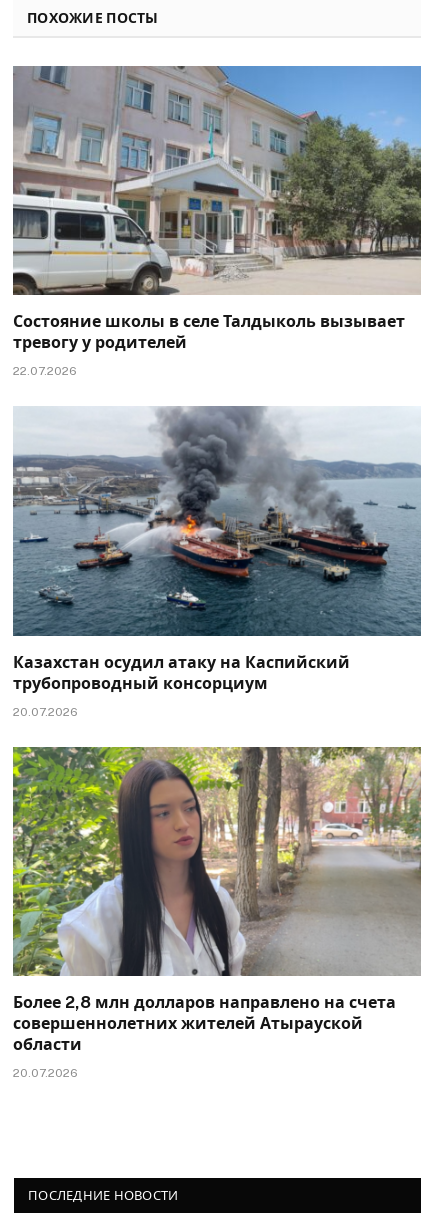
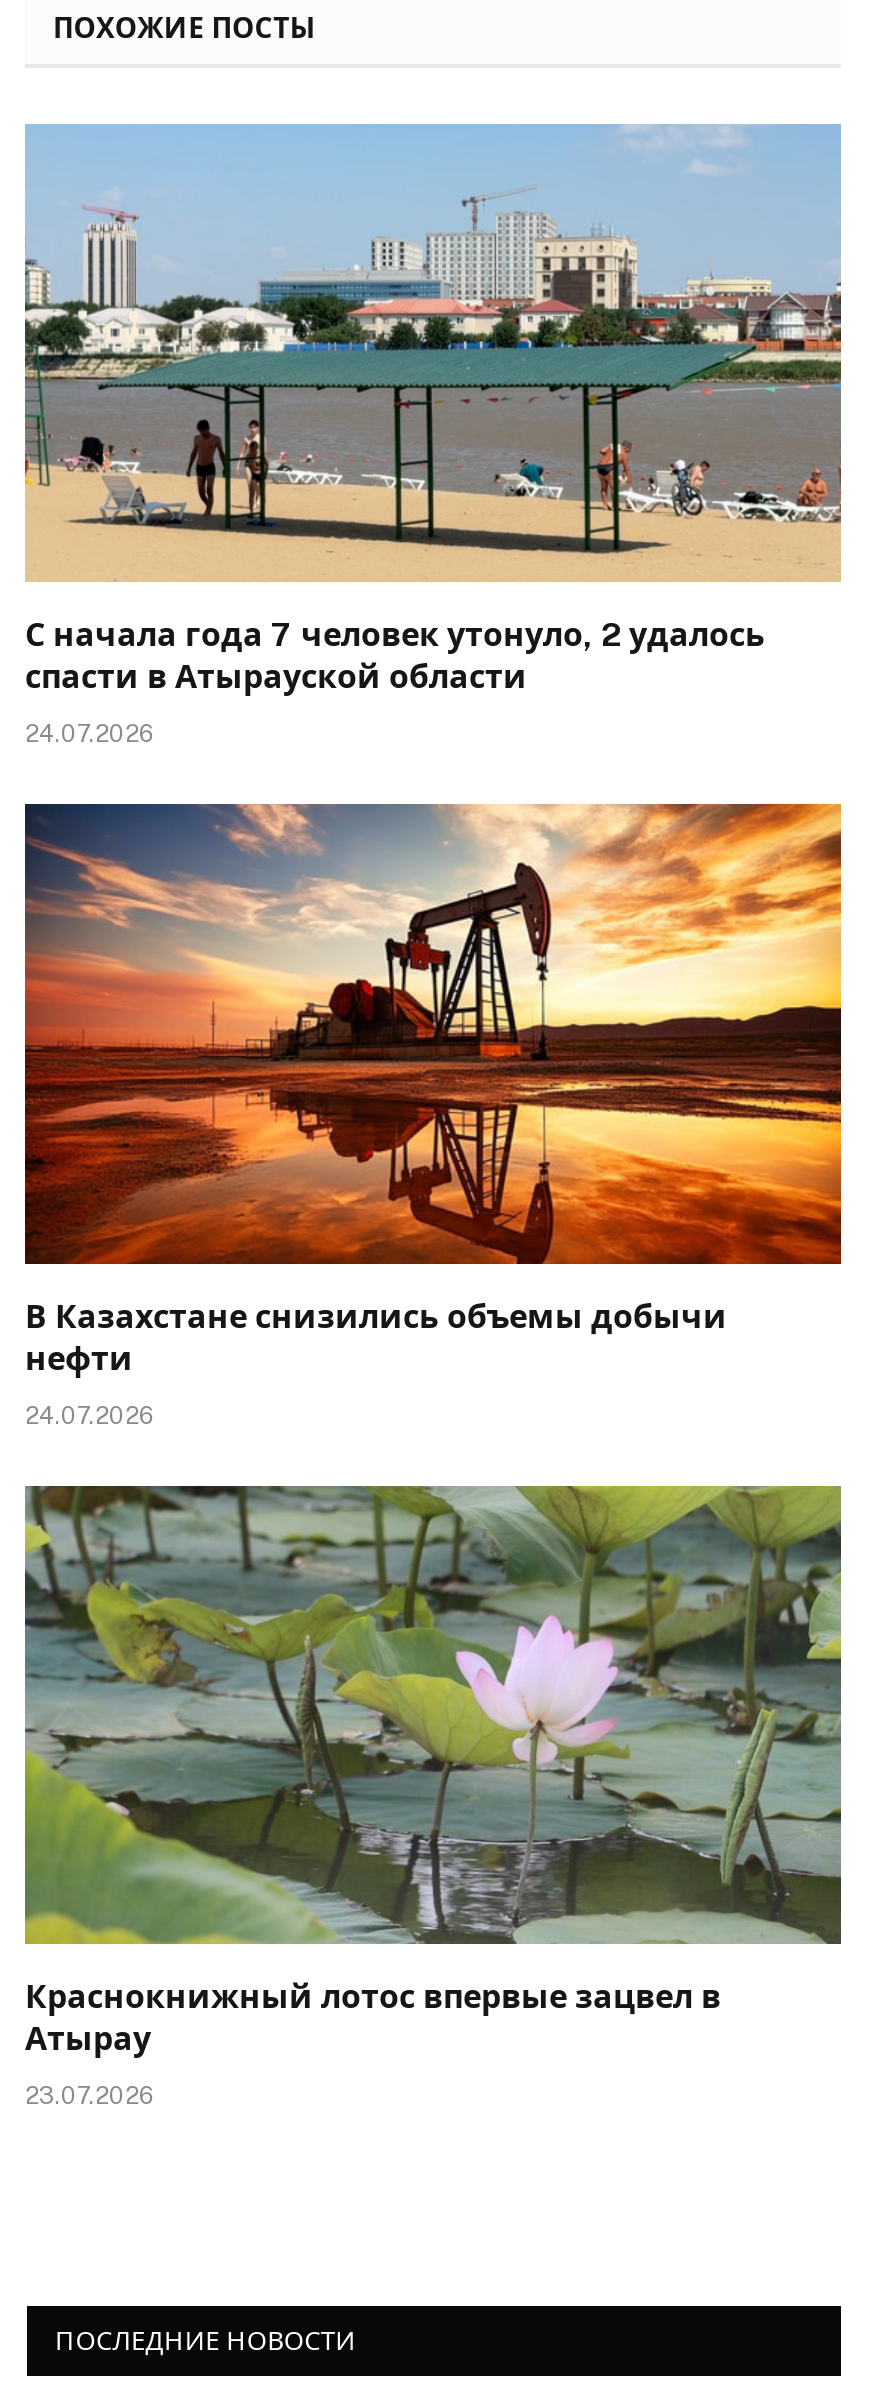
[12,65,421,352] [image] | Состояние школы в селе Талдыколь вызывает | тревогу у родителей -> [23,124,843,696] [image] | С начала года 7 человек утонуло, 2 удалось | спасти в Атырауской области
[13,364,77,378] 22.07.2026 -> [25,720,155,748] 24.07.2026
[12,405,422,692] [image] | Казахстан осудил атаку на Каспийский | трубопроводный консорциум -> [23,802,843,1377] [image] | В Казахстане снизились объемы добычи | нефти
[13,704,78,718] 20.07.2026 -> [25,1401,155,1429] 24.07.2026
[12,746,421,1054] [image] | Более 2,8 млн долларов направлено на счета | совершеннолетних жителей Атырауской | области -> [25,1484,841,2058] [image] | Краснокнижный лотос впервые зацвел в | Атырау
[13,1066,78,1080] 20.07.2026 -> [25,2082,155,2110] 23.07.2026

